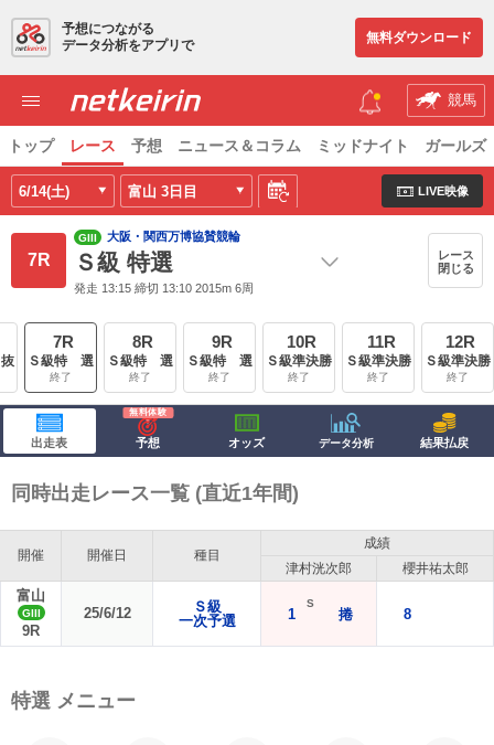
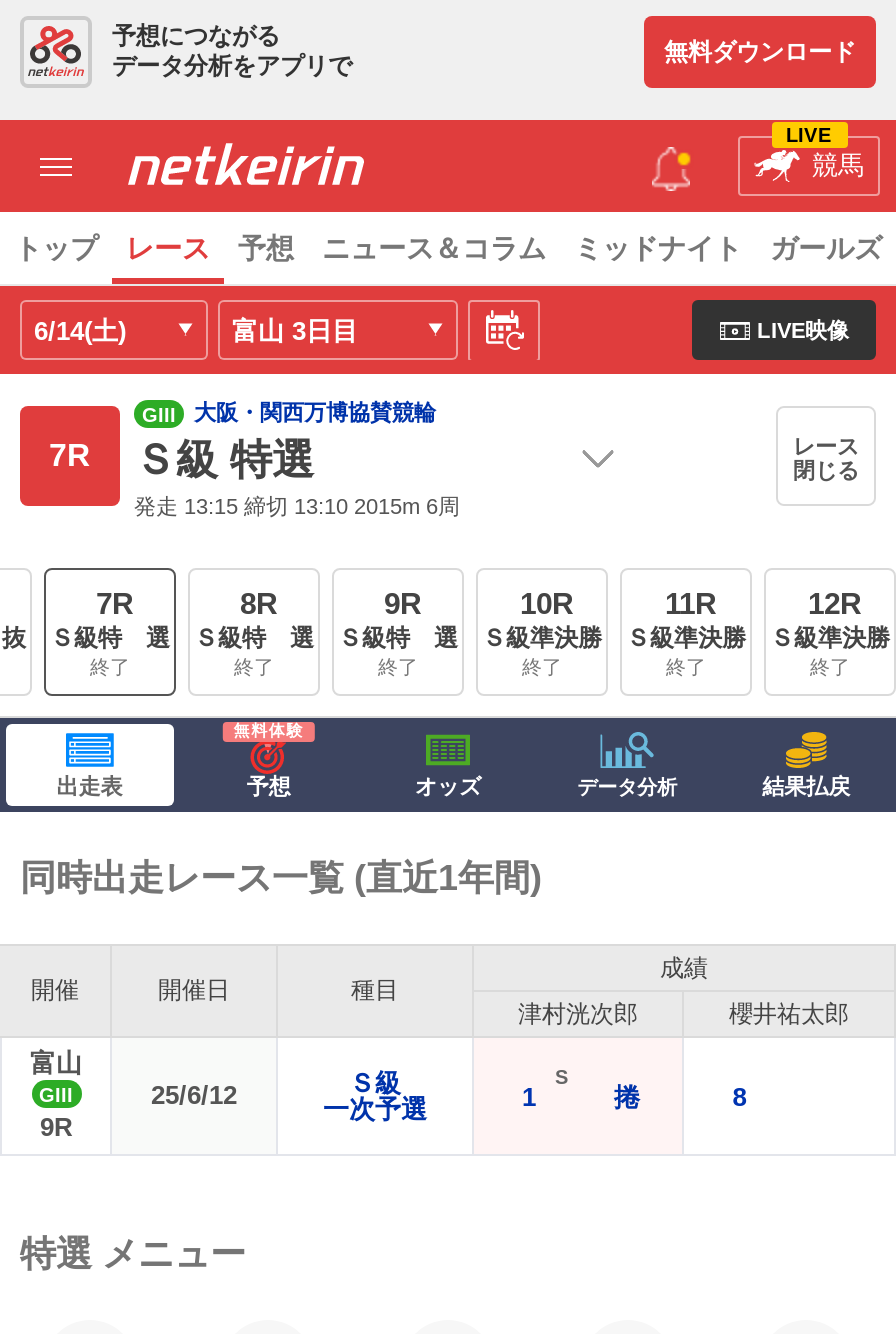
none -> [786,125,832,147] LIVE

